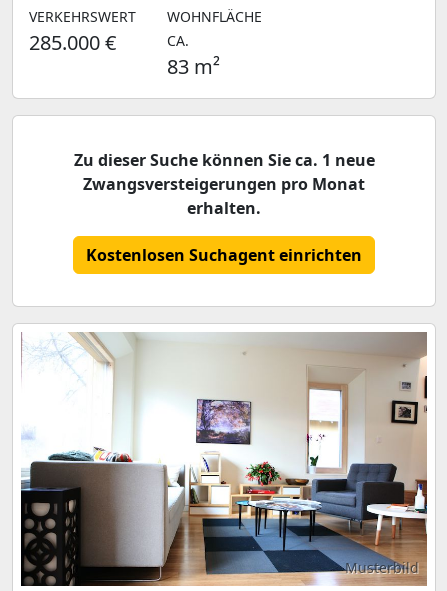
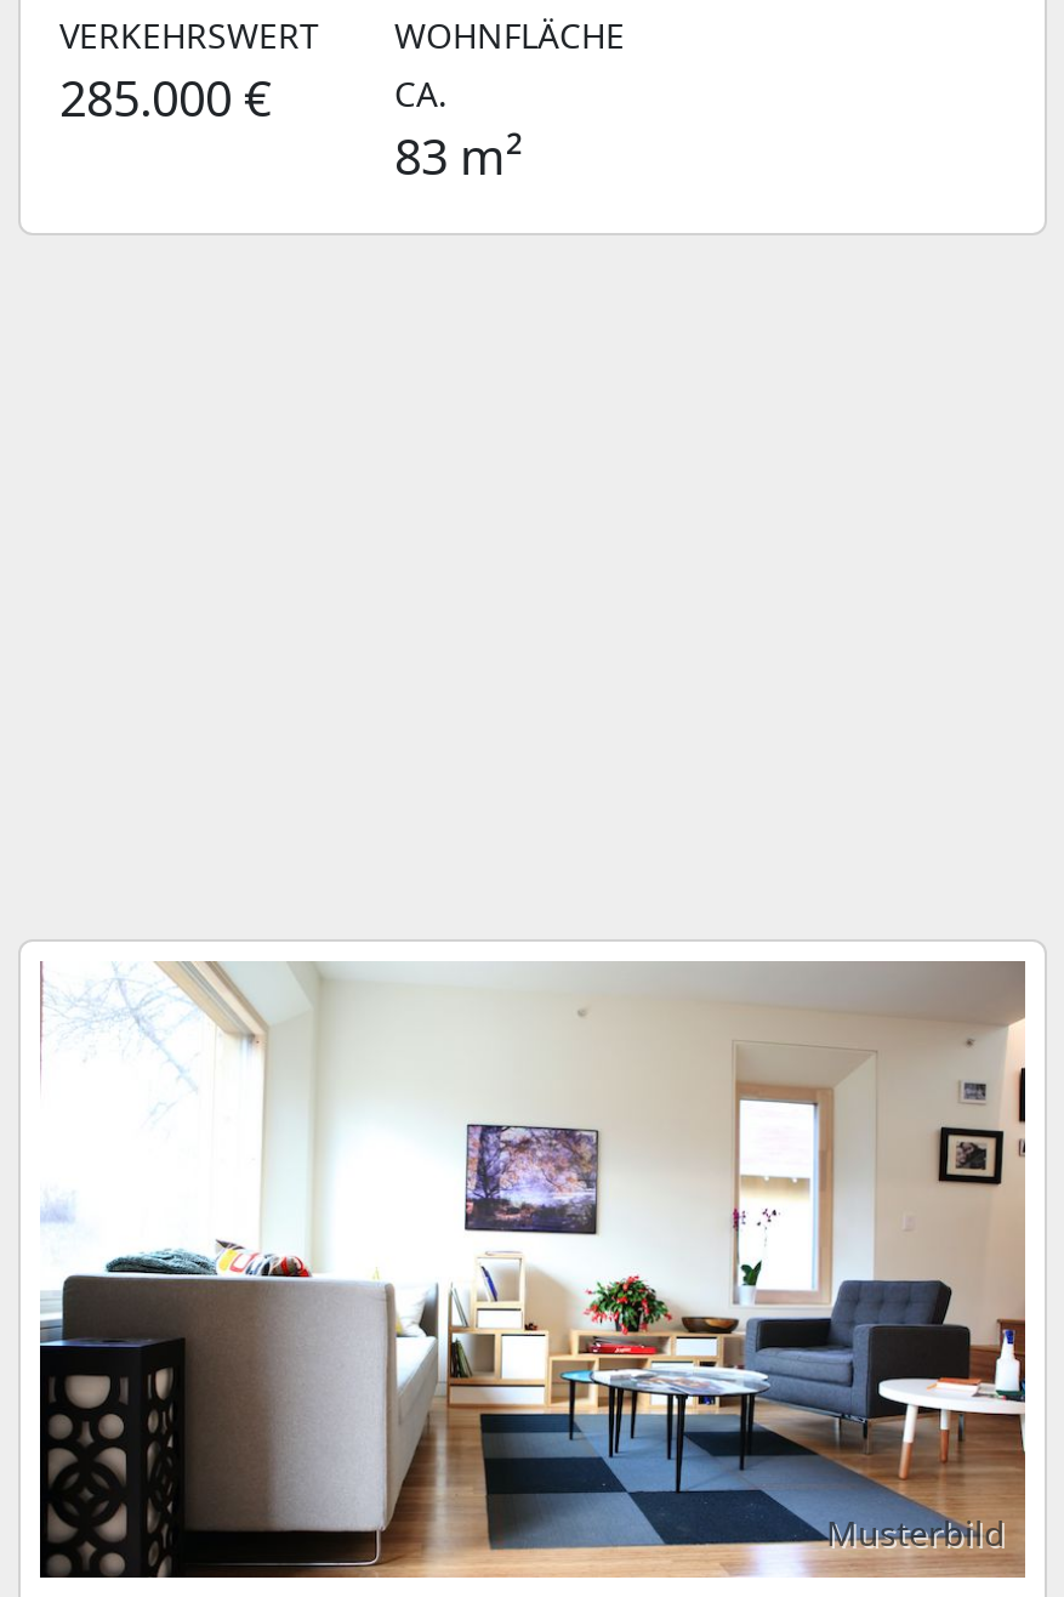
[73,149,374,266] Zu dieser Suche können Sie ca. 1 neue | Zwangsversteigerungen pro Monat | erhalten. | Kostenlosen Suchagent einrichten -> none

